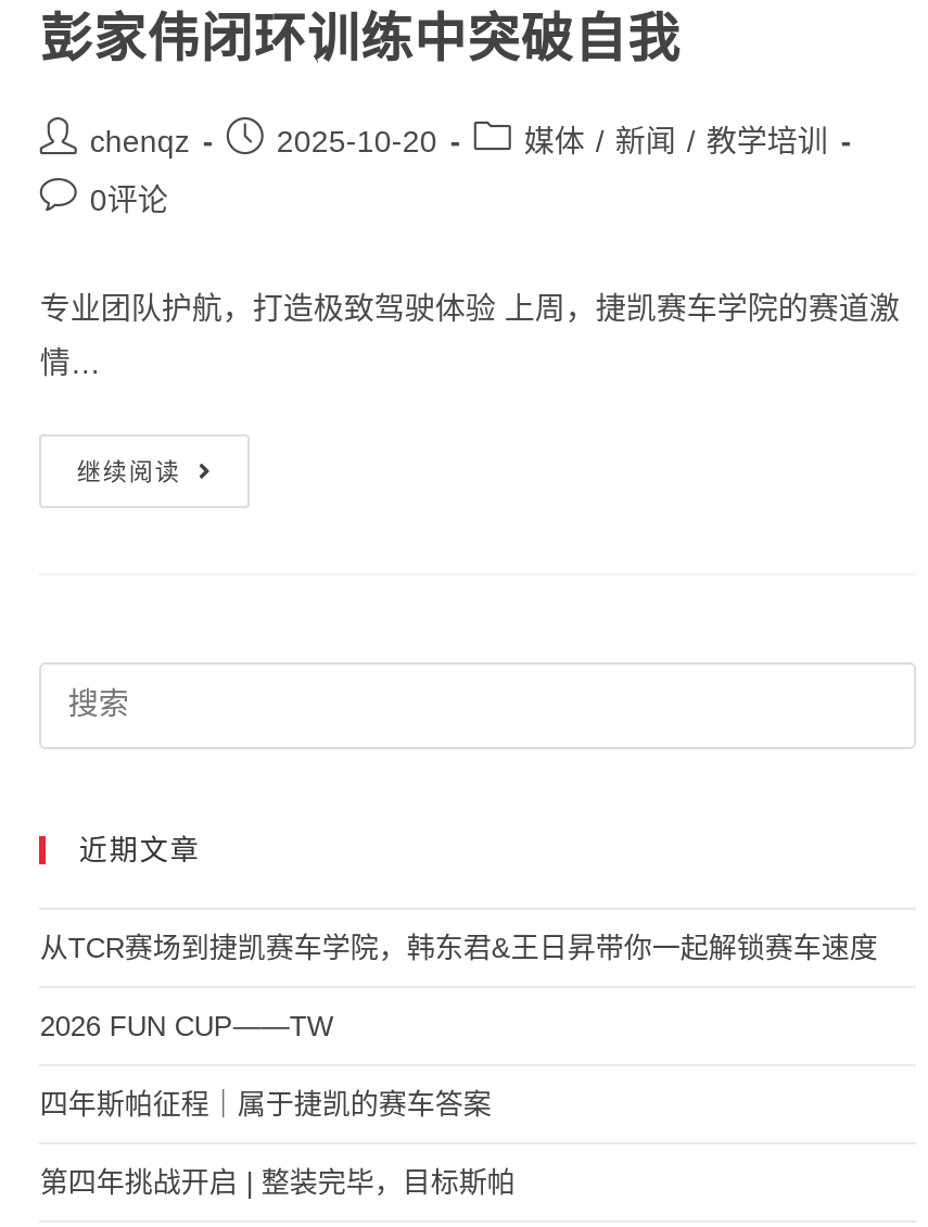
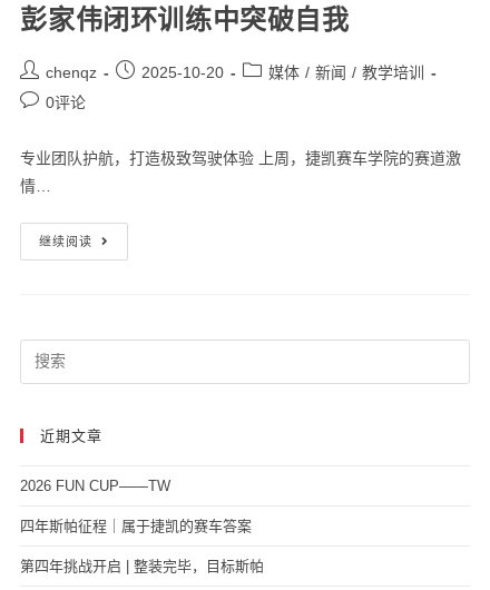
[40,931,878,964] 从TCR赛场到捷凯赛车学院，韩东君&王日昇带你一起解锁赛车速度 -> none

